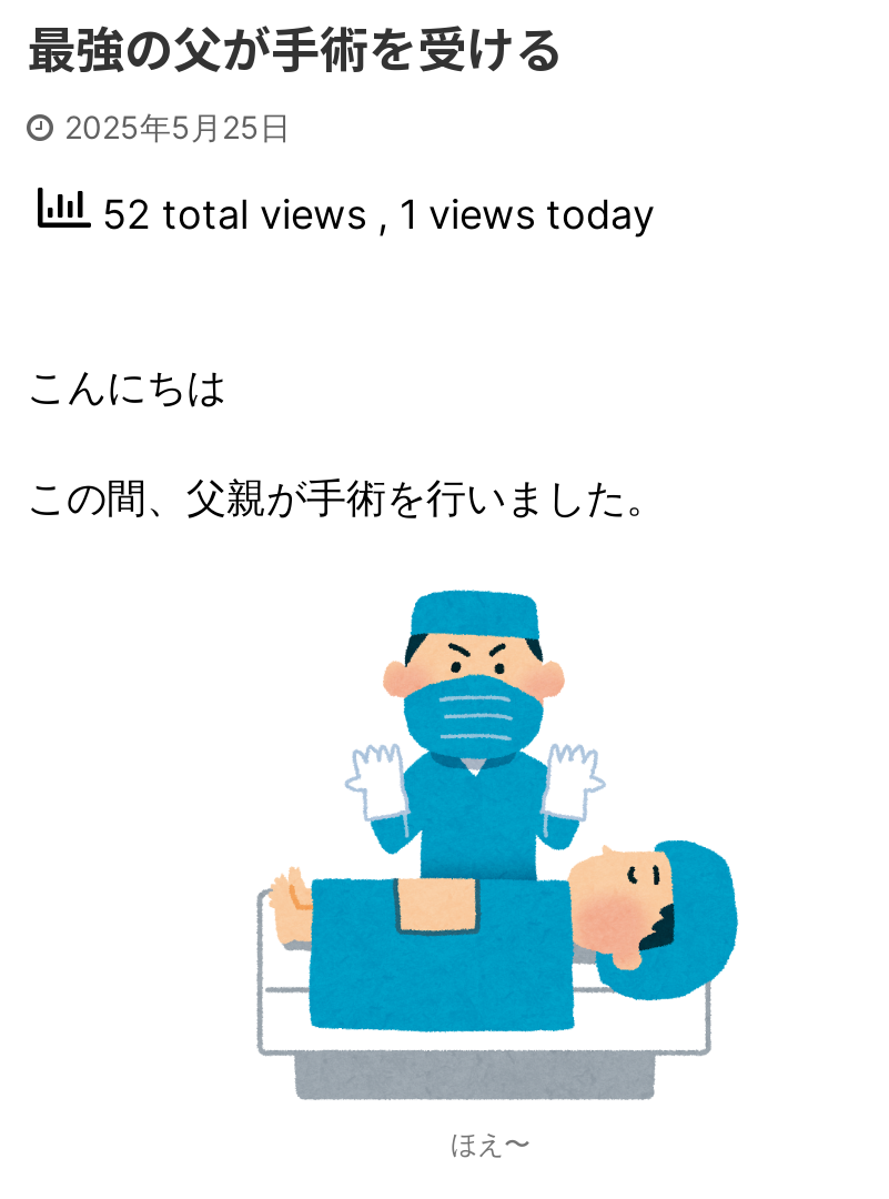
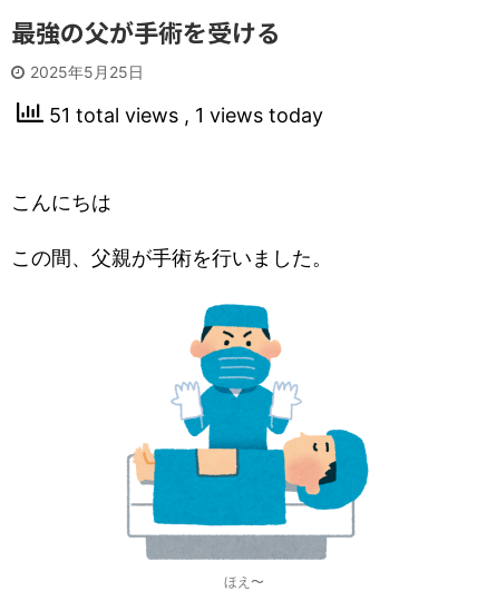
[91,191,655,237] 52 total views, 1 views today -> [43,104,323,127] 51 total views, 1 views today

